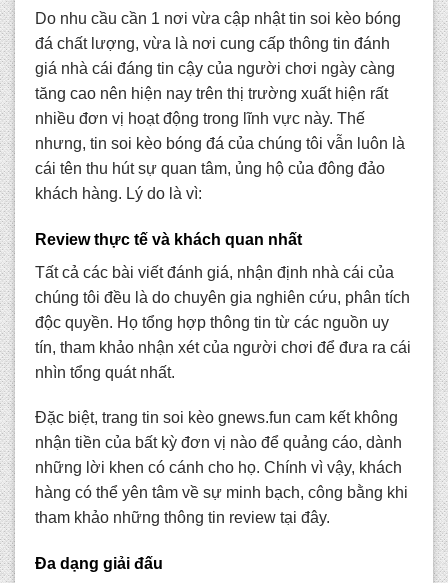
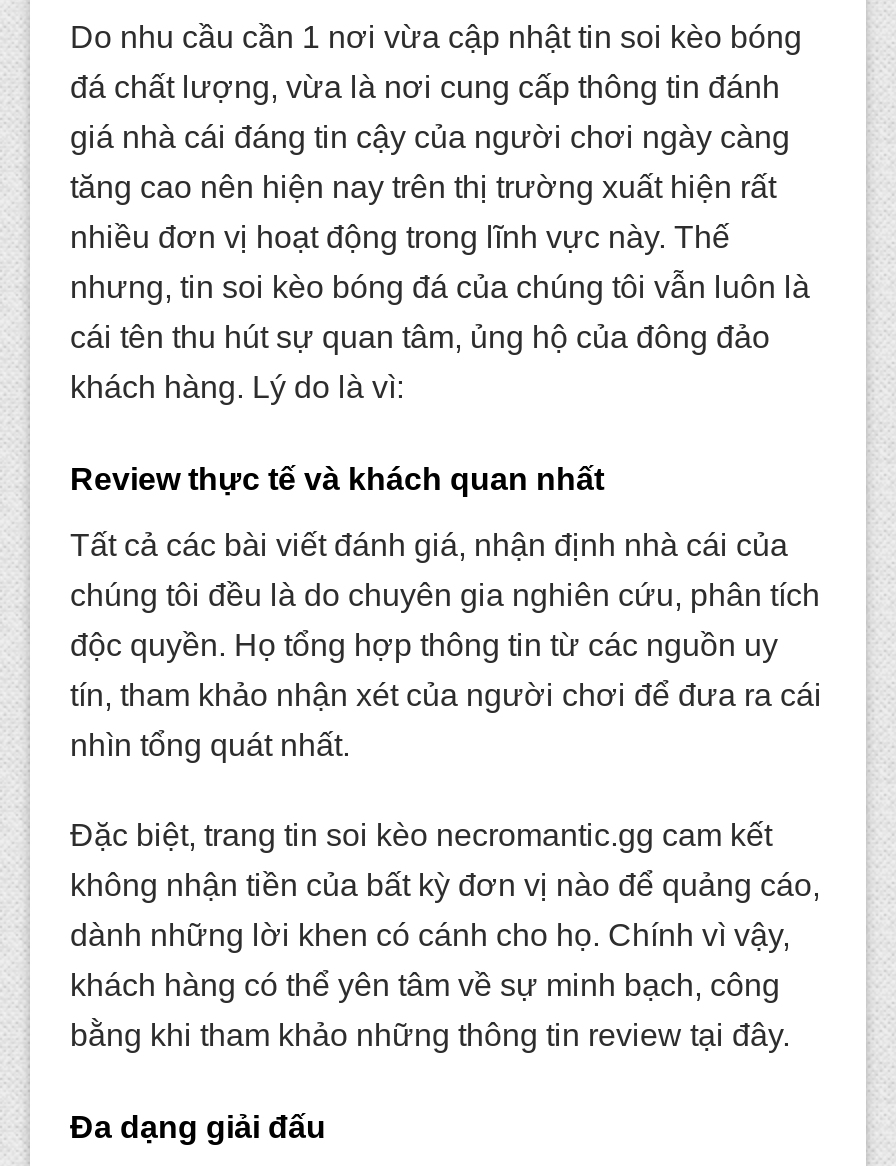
[35,409,398,426] Đặc biệt, trang tin soi kèo gnews.fun cam kết không -> [70,819,772,853] Đặc biệt, trang tin soi kèo necromantic.gg cam kết
[35,434,402,451] nhận tiền của bất kỳ đơn vị nào để quảng cáo, dành -> [70,869,820,903] không nhận tiền của bất kỳ đơn vị nào để quảng cáo,
[35,459,402,476] những lời khen có cánh cho họ. Chính vì vậy, khách -> [70,919,790,953] dành những lời khen có cánh cho họ. Chính vì vậy,
[35,484,408,501] hàng có thể yên tâm về sự minh bạch, công bằng khi -> [70,969,780,1003] khách hàng có thể yên tâm về sự minh bạch, công
[35,509,334,526] tham khảo những thông tin review tại đây. -> [70,1019,798,1053] bằng khi tham khảo những thông tin review tại đây.

